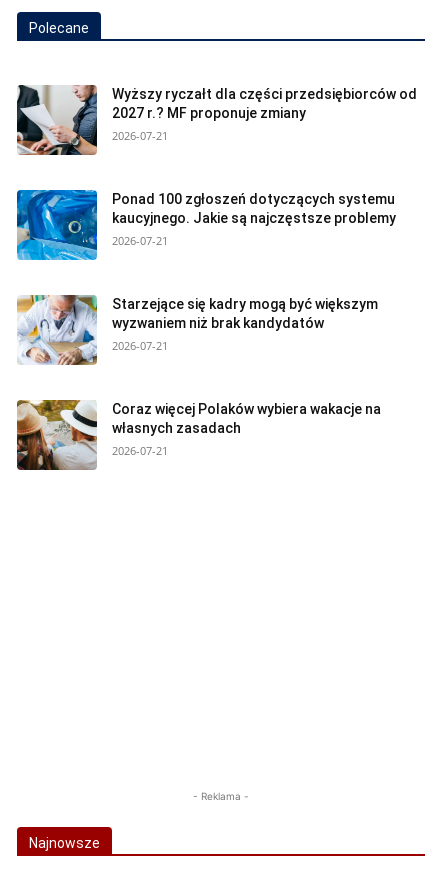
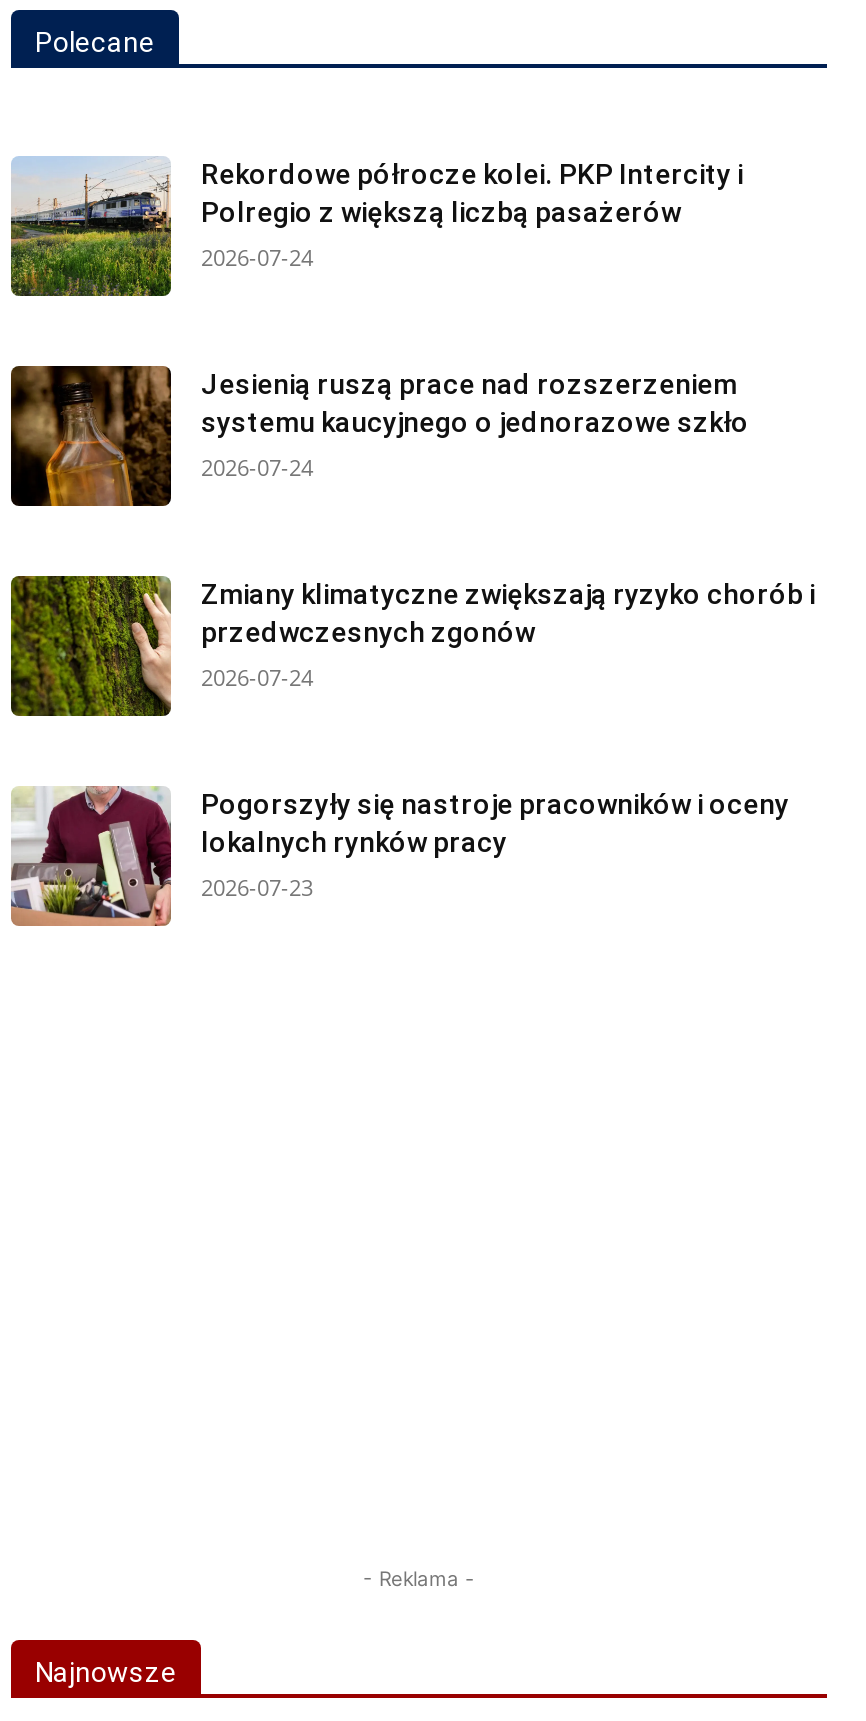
[16,84,417,156] [image] | Wyższy ryczałt dla części przedsiębiorców od | 2027 r.? MF proponuje zmiany | 2026-07-21 -> [9,156,743,298] [image] | Rekordowe półrocze kolei. PKP Intercity i | Polregio z większą liczbą pasażerów | 2026-07-24
[16,189,396,261] [image] | Ponad 100 zgłoszeń dotyczących systemu | kaucyjnego. Jakie są najczęstsze problemy | 2026-07-21 -> [9,364,749,508] [image] | Jesienią ruszą prace nad rozszerzeniem | systemu kaucyjnego o jednorazowe szkło | 2026-07-24
[17,294,378,366] [image] | Starzejące się kadry mogą być większym | wyzwaniem niż brak kandydatów | 2026-07-21 -> [9,574,815,718] [image] | Zmiany klimatyczne zwiększają ryzyko chorób i | przedwczesnych zgonów | 2026-07-24
[16,399,381,471] [image] | Coraz więcej Polaków wybiera wakacje na | własnych zasadach | 2026-07-21 -> [9,786,789,928] [image] | Pogorszyły się nastroje pracowników i oceny | lokalnych rynków pracy | 2026-07-23

